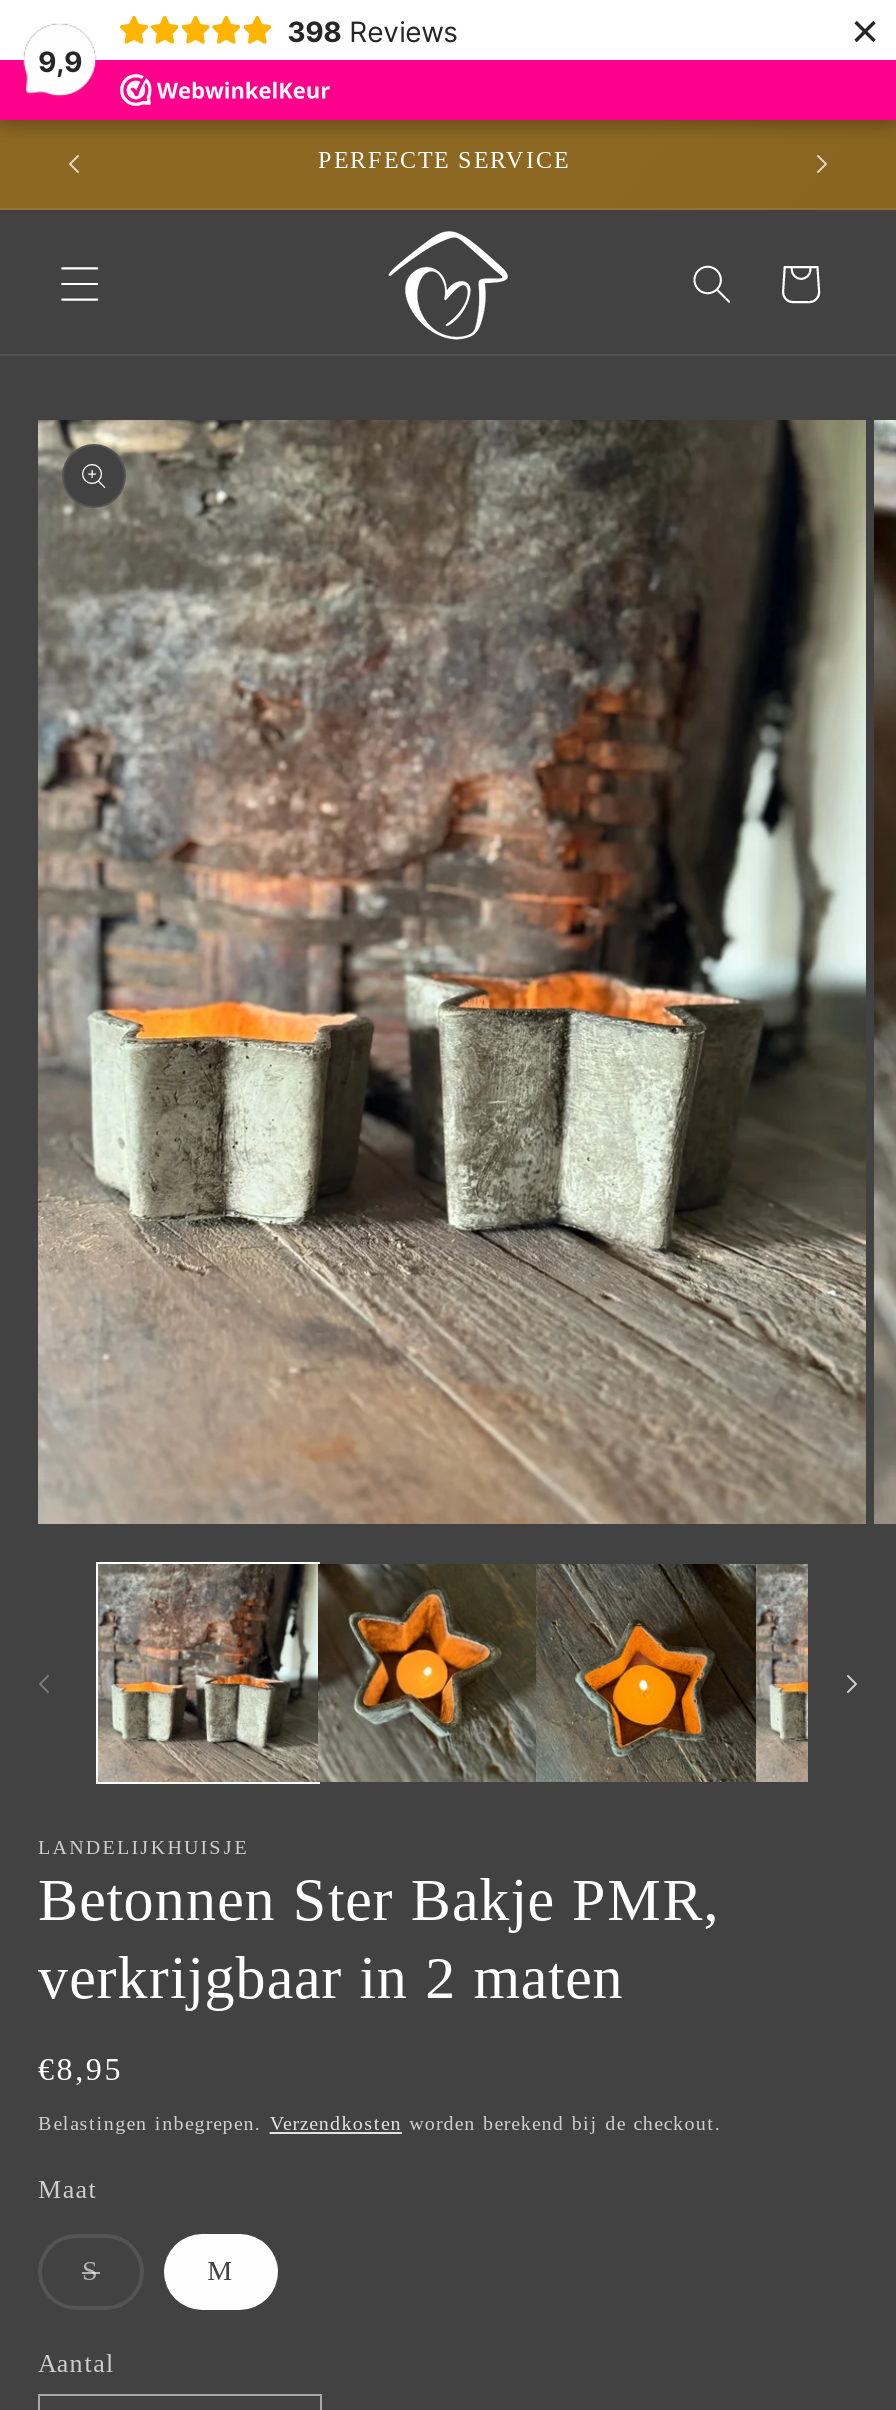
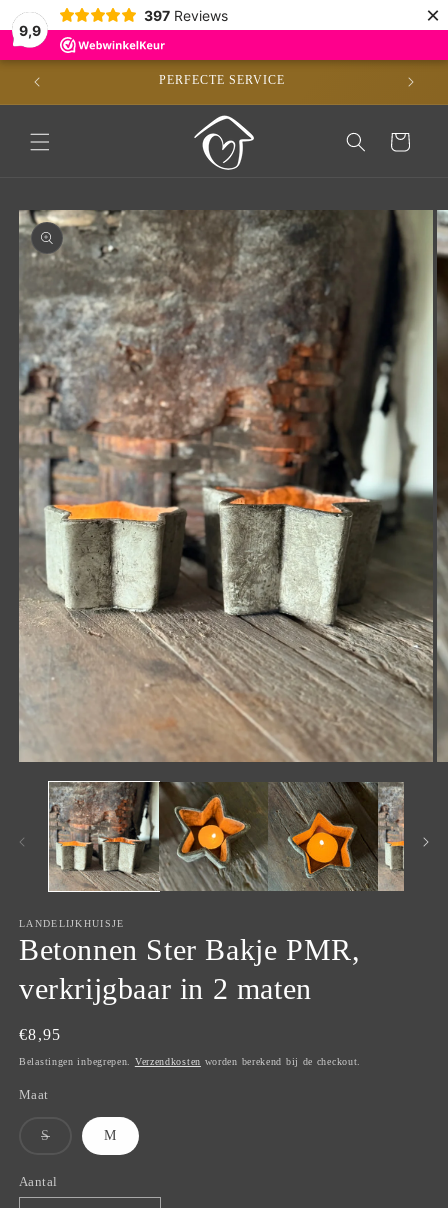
[287,13,457,47] 398 Reviews -> [144,6,228,23] 397 Reviews

